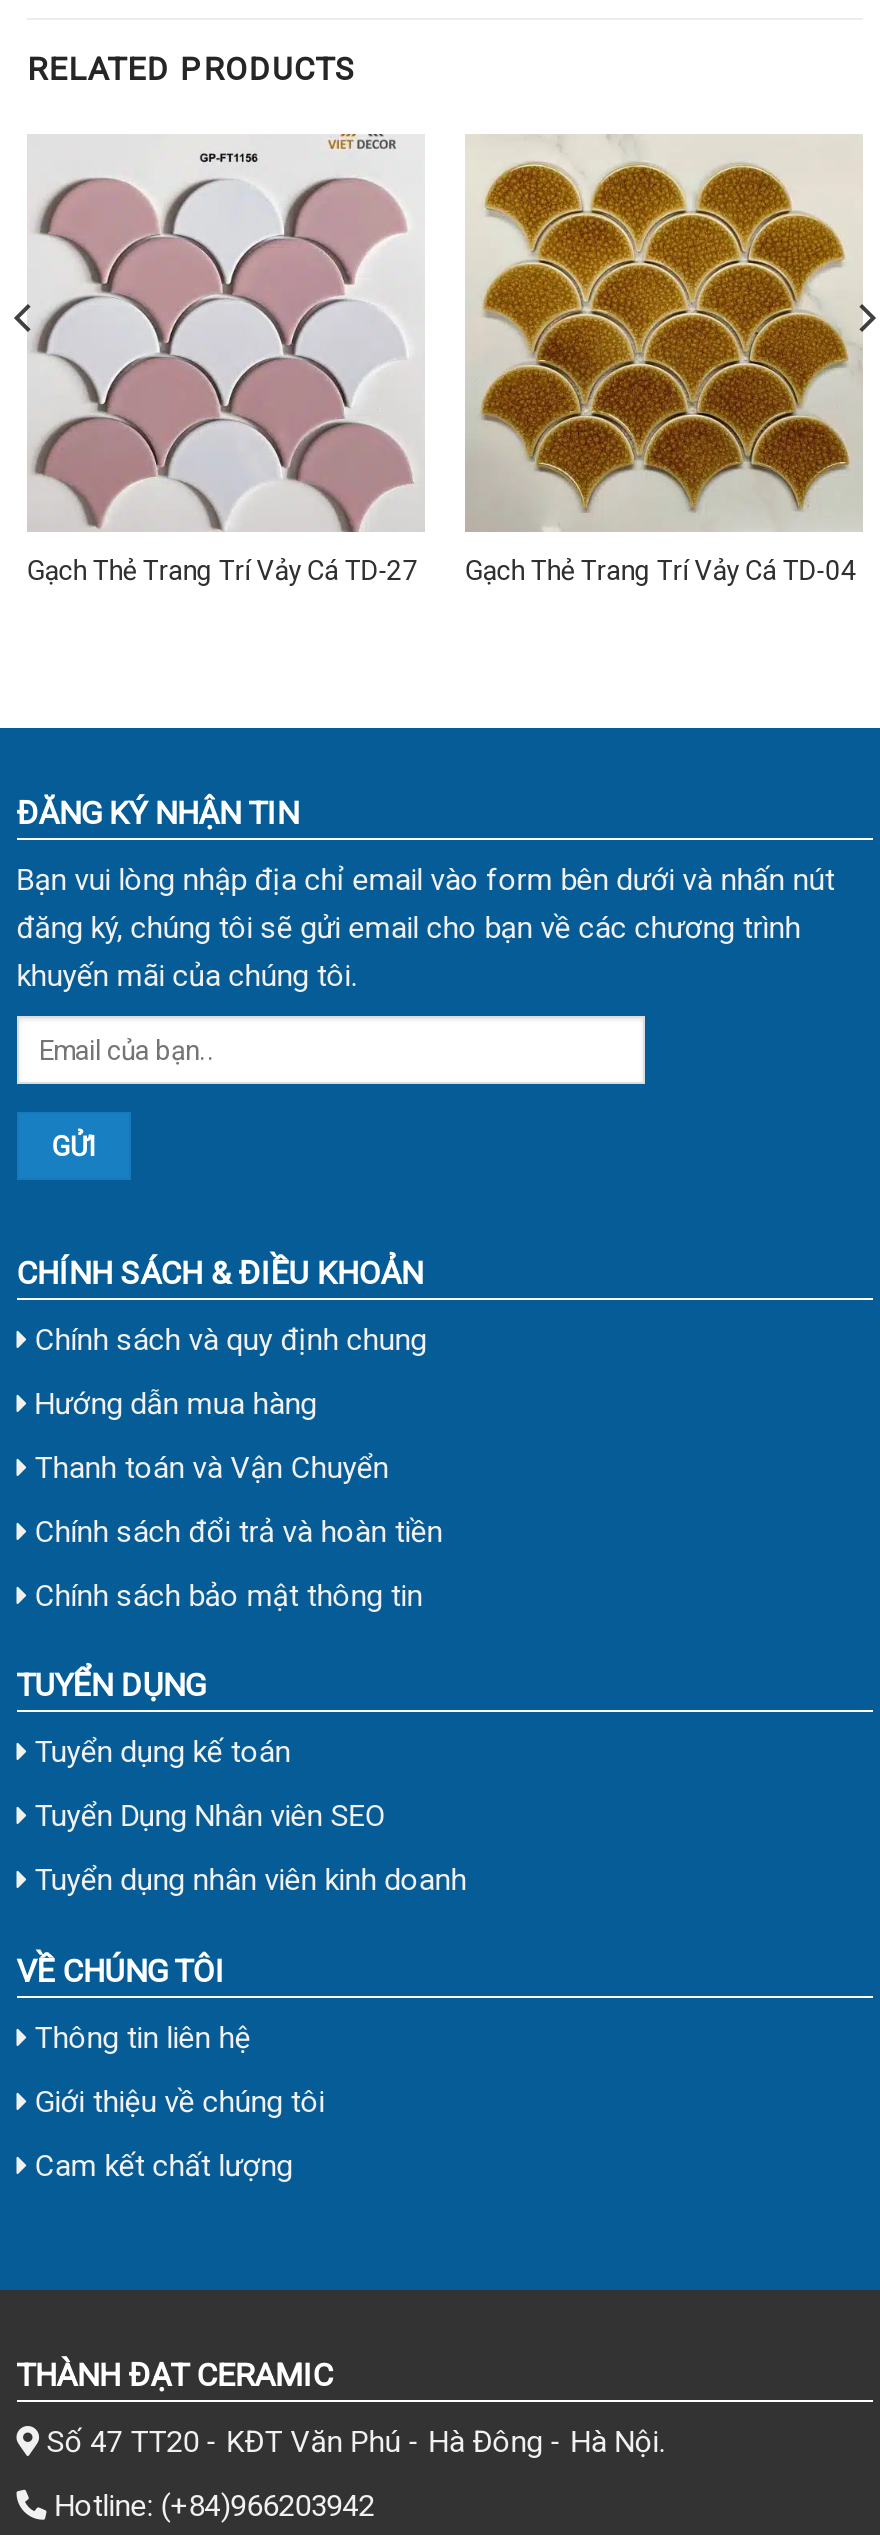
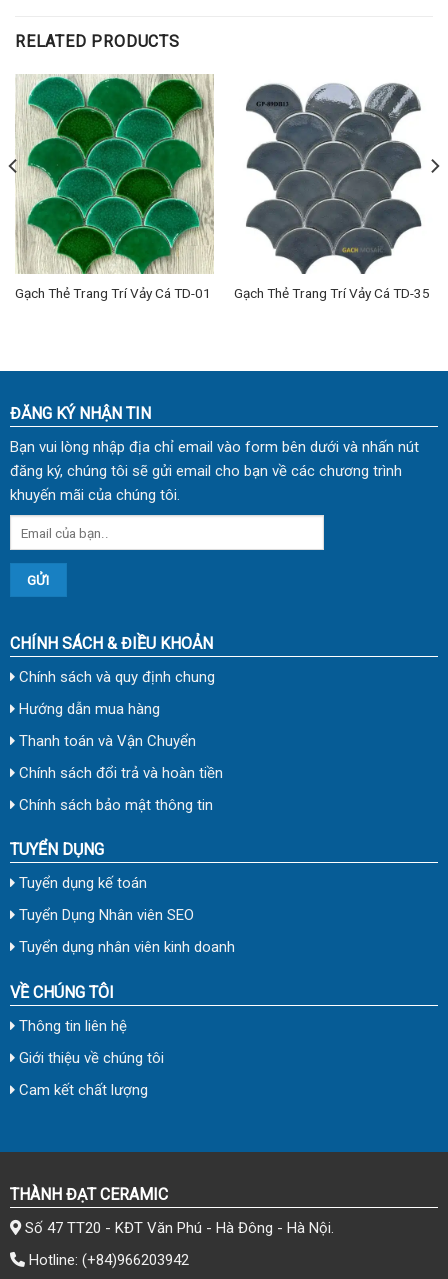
[27,135,423,586] [image] | Gạch Thẻ Trang Trí Vảy Cá TD-27 -> [15,74,214,300] [image] | Gạch Thẻ Trang Trí Vảy Cá TD-01
[465,133,863,586] [image] | Gạch Thẻ Trang Trí Vảy Cá TD-04 -> [234,75,432,300] [image] | Gạch Thẻ Trang Trí Vảy Cá TD-35

